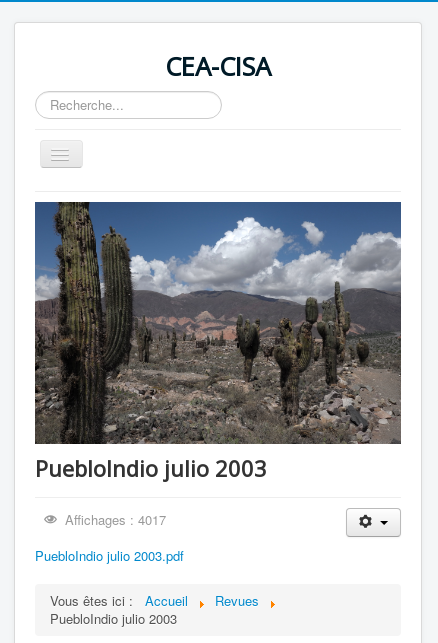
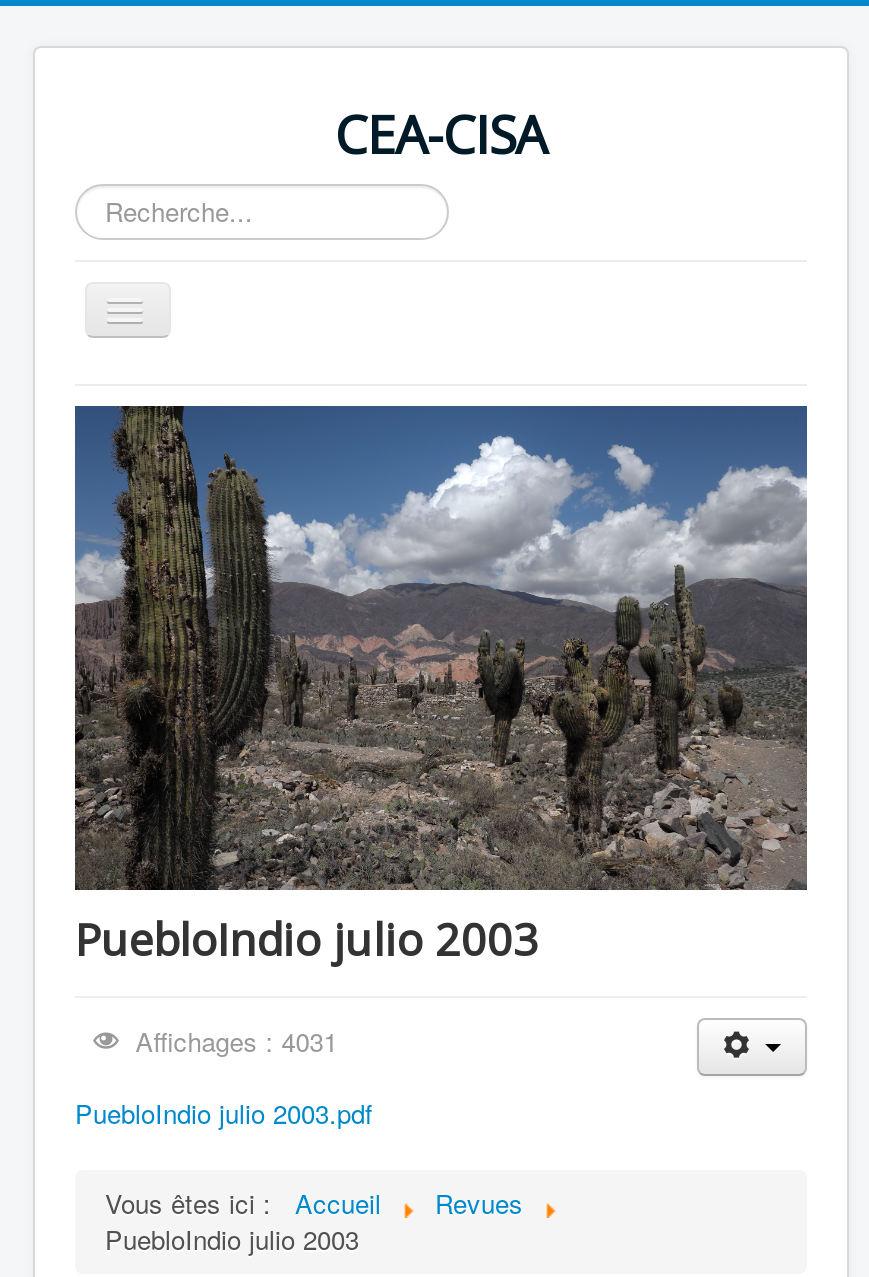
[65,510,166,529] Affichages : 4017 -> [135,1023,337,1061] Affichages : 4031

